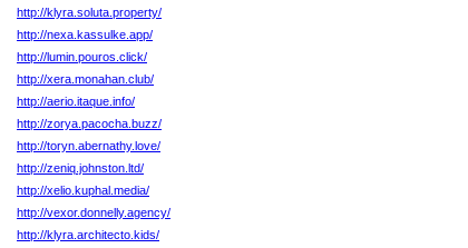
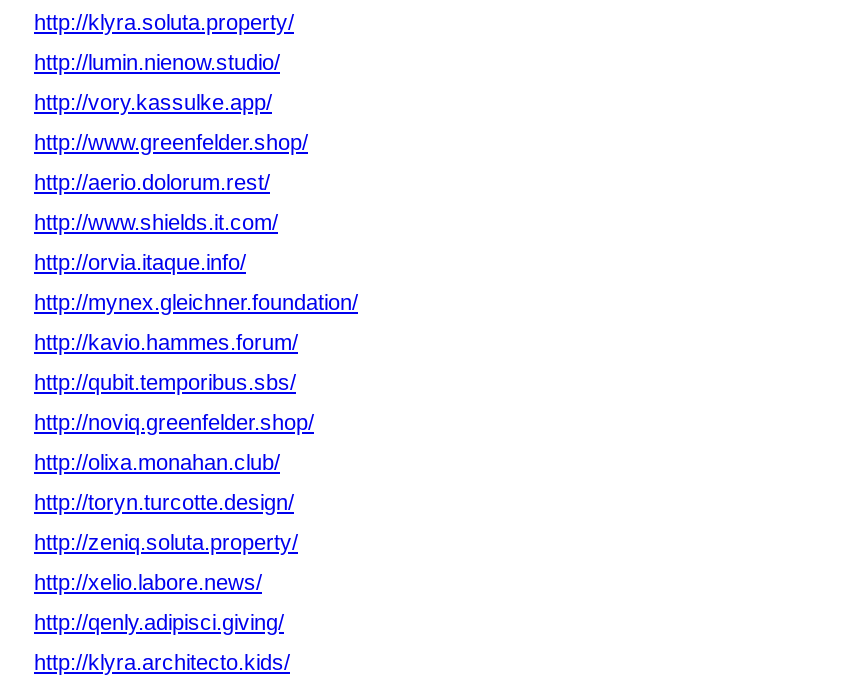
[17,28,170,219] http://nexa.kassulke.app/ | http://lumin.pouros.click/ | http://xera.monahan.club/ | http://aerio.itaque.info/ | http://zorya.pacocha.buzz/ | http://toryn.abernathy.love/ | http://zeniq.johnston.ltd/ | http://xelio.kuphal.media/ | http://vexor.donnelly.agency/ -> [34,50,358,634] http://lumin.nienow.studio/ | http://vory.kassulke.app/ | http://www.greenfelder.shop/ | http://aerio.dolorum.rest/ | http://www.shields.it.com/ | http://orvia.itaque.info/ | http://mynex.gleichner.foundation/ | http://kavio.hammes.forum/ | http://qubit.temporibus.sbs/ | http://noviq.greenfelder.shop/ | http://olixa.monahan.club/ | http://toryn.turcotte.design/ | http://zeniq.soluta.property/ | http://xelio.labore.news/ | http://qenly.adipisci.giving/

